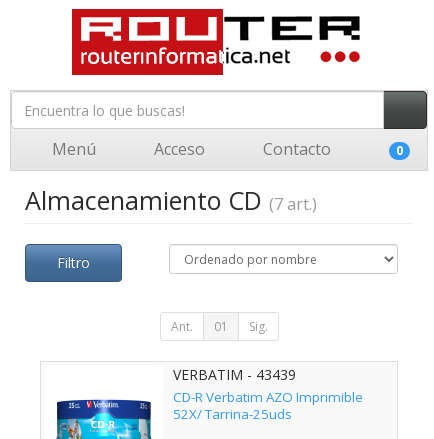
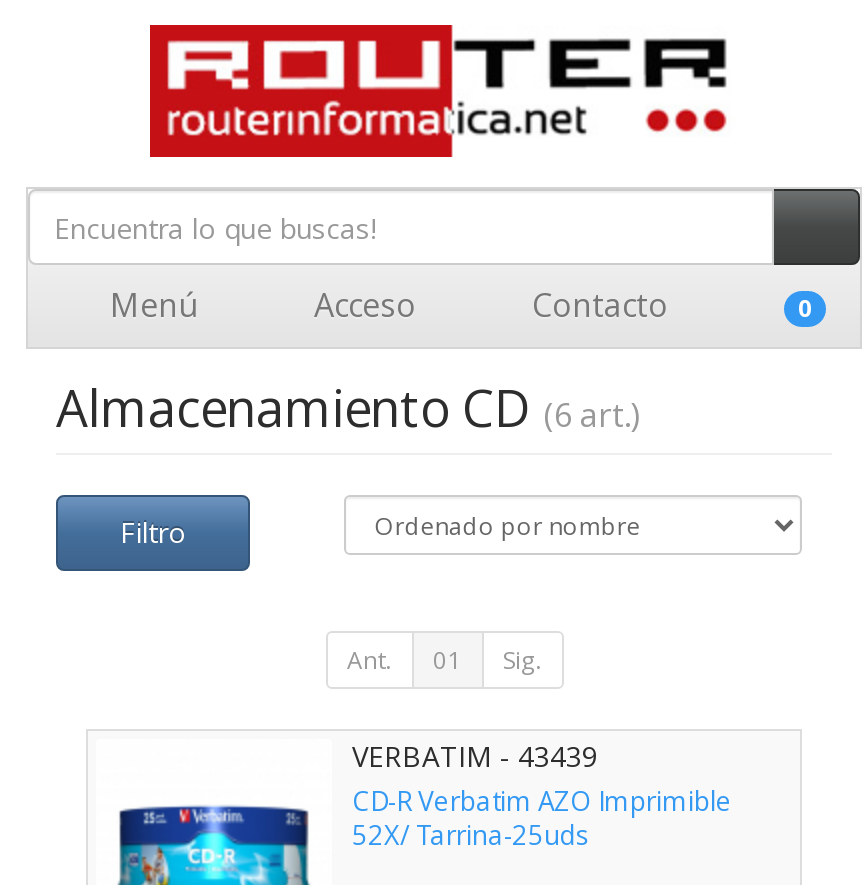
[25,183,317,217] Almacenamiento CD (7 art.) -> [56,373,640,441] Almacenamiento CD (6 art.)

